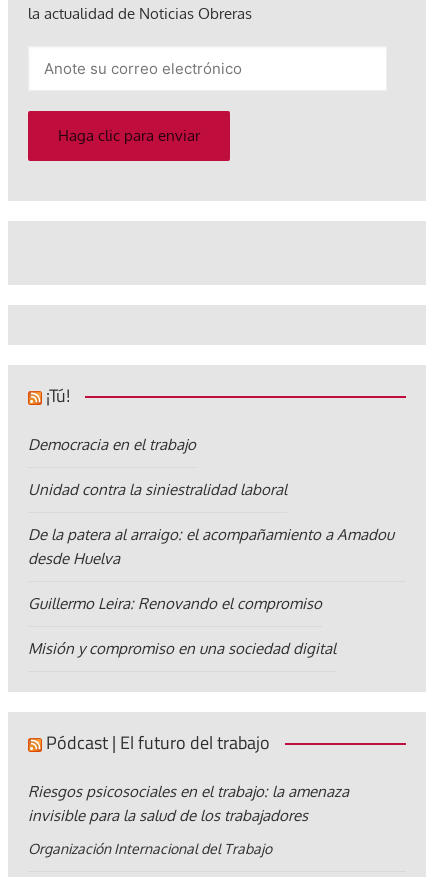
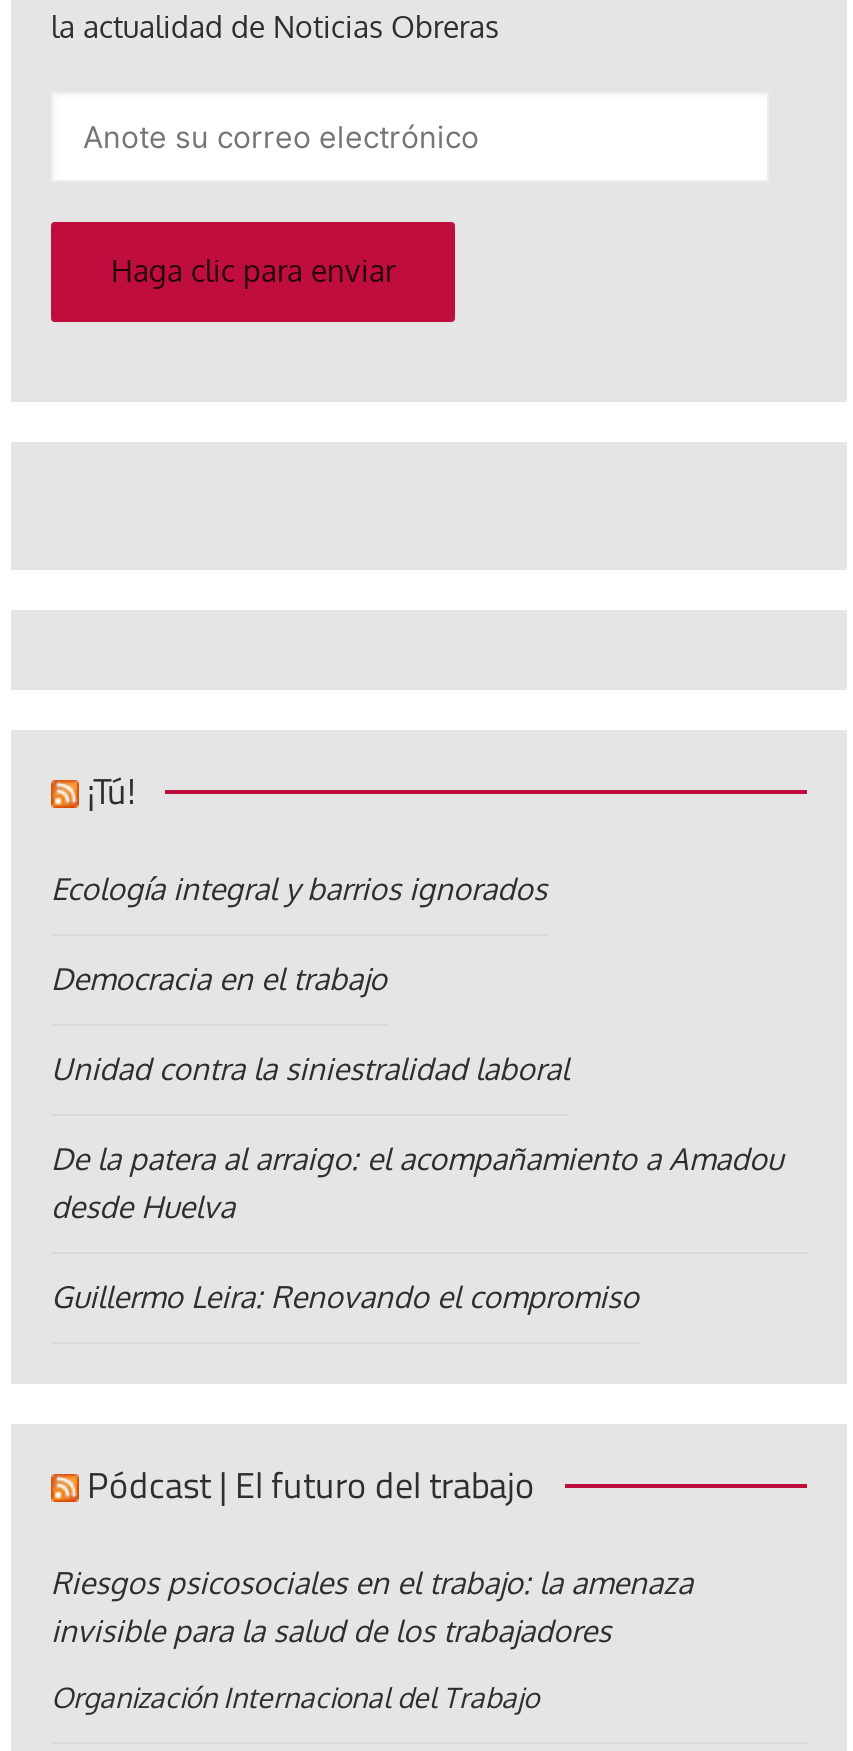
none -> [51,870,547,908] Ecología integral y barrios ignorados
moved [28,435,394,613] -> [51,960,783,1316]: Democracia en el trabajo | Unidad contra la siniestralidad laboral | De la patera al arraigo: el acompañamiento a Amadou | desde Huelva | Guillermo Leira: Renovando el compromiso
[28,639,336,658] Misión y compromiso en una sociedad digital -> none

